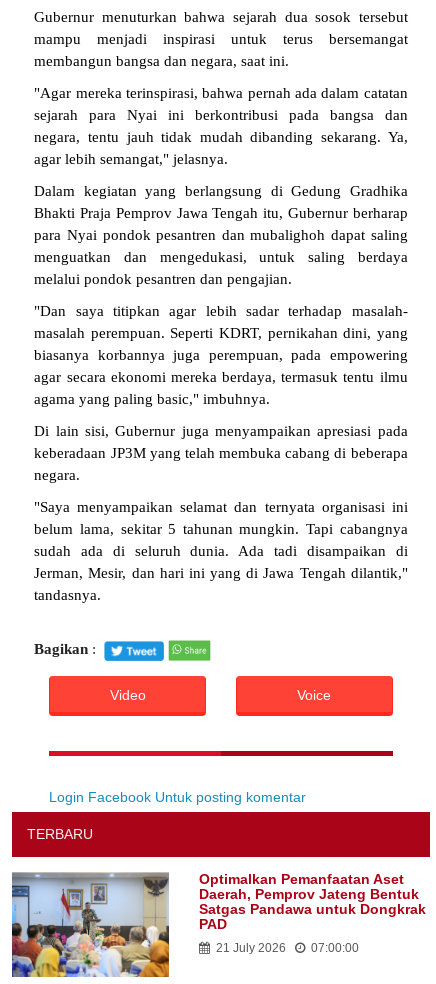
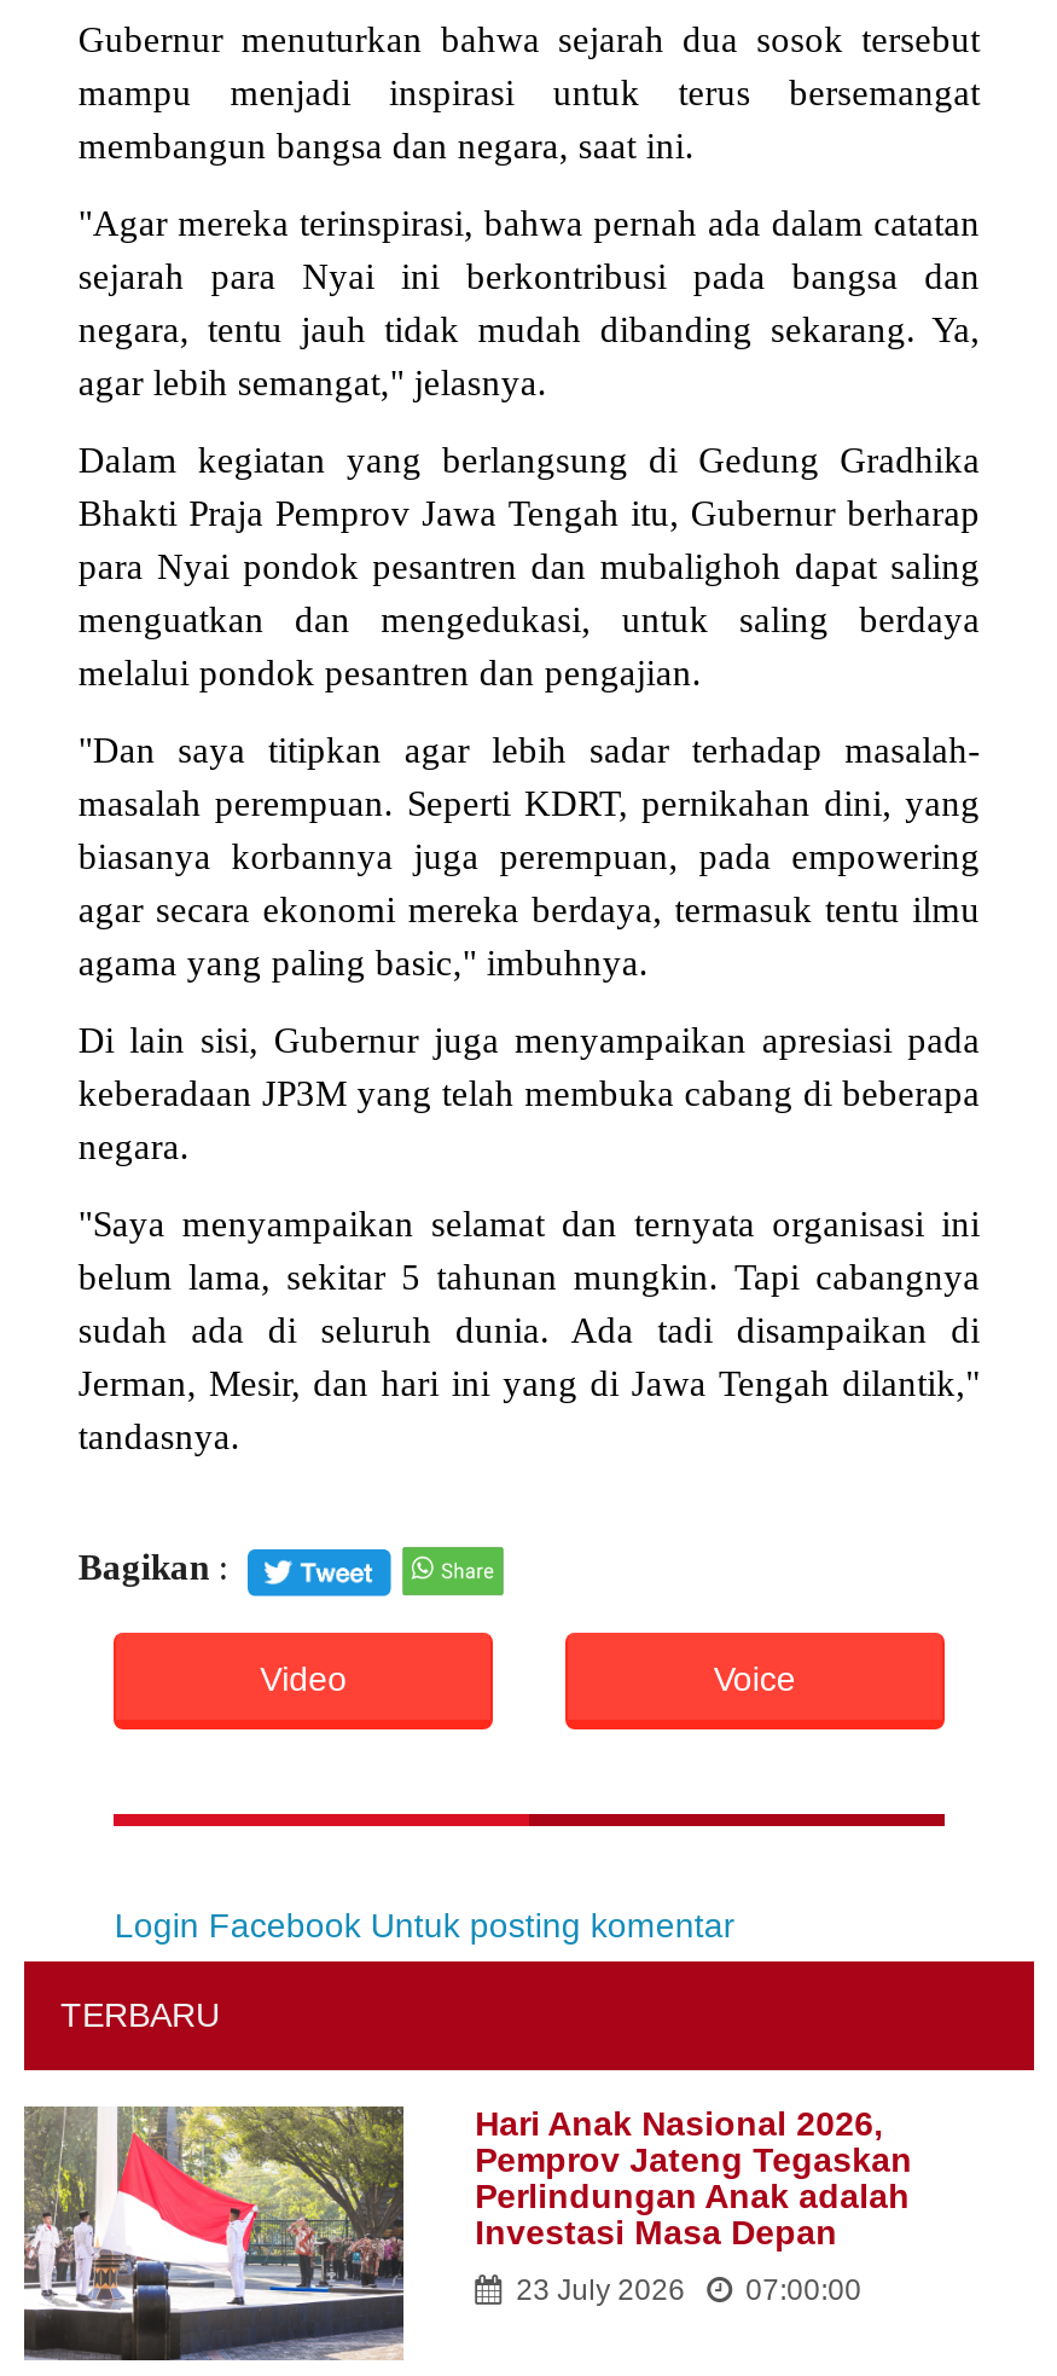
[11,871,426,978] [image] | Optimalkan Pemanfaatan Aset | Daerah, Pemprov Jateng Bentuk | Satgas Pandawa untuk Dongkrak | PAD -> [22,2105,913,2363] [image] | Hari Anak Nasional 2026, | Pemprov Jateng Tegaskan | Perlindungan Anak adalah | Investasi Masa Depan
[210,941,359,955] 21 July 2026 07:00:00 -> [502,2274,862,2308] 23 July 2026 07:00:00

